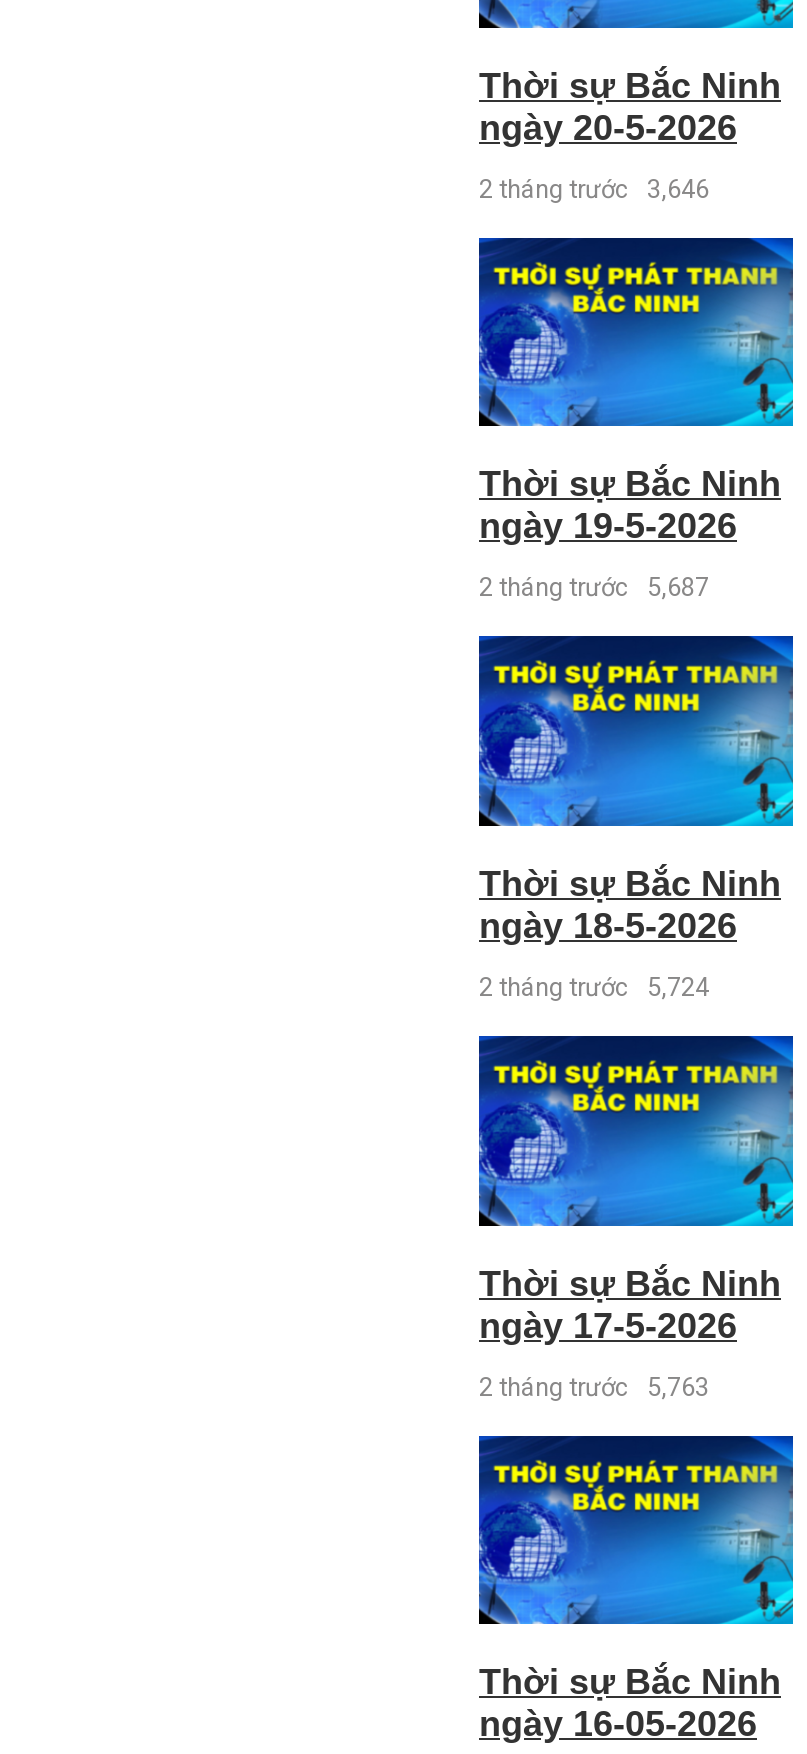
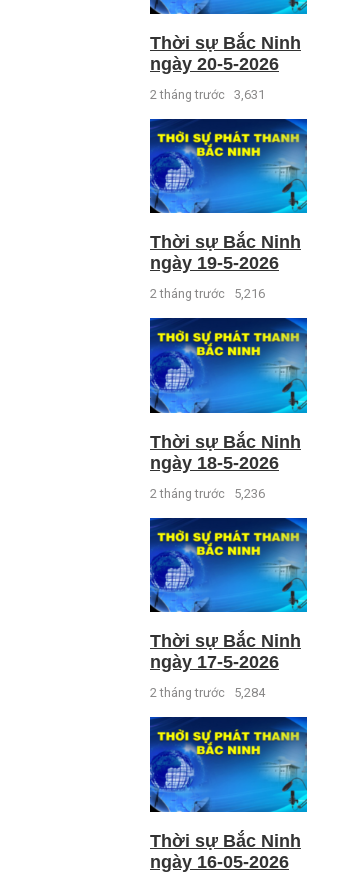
[479,174,709,204] 2 tháng trước 3,646 -> [150,87,265,102] 2 tháng trước 3,631
[479,573,709,603] 2 tháng trước 5,687 -> [150,286,265,301] 2 tháng trước 5,216
[479,972,709,1002] 2 tháng trước 5,724 -> [150,486,265,501] 2 tháng trước 5,236
[479,1371,709,1401] 2 tháng trước 5,763 -> [150,685,265,700] 2 tháng trước 5,284

